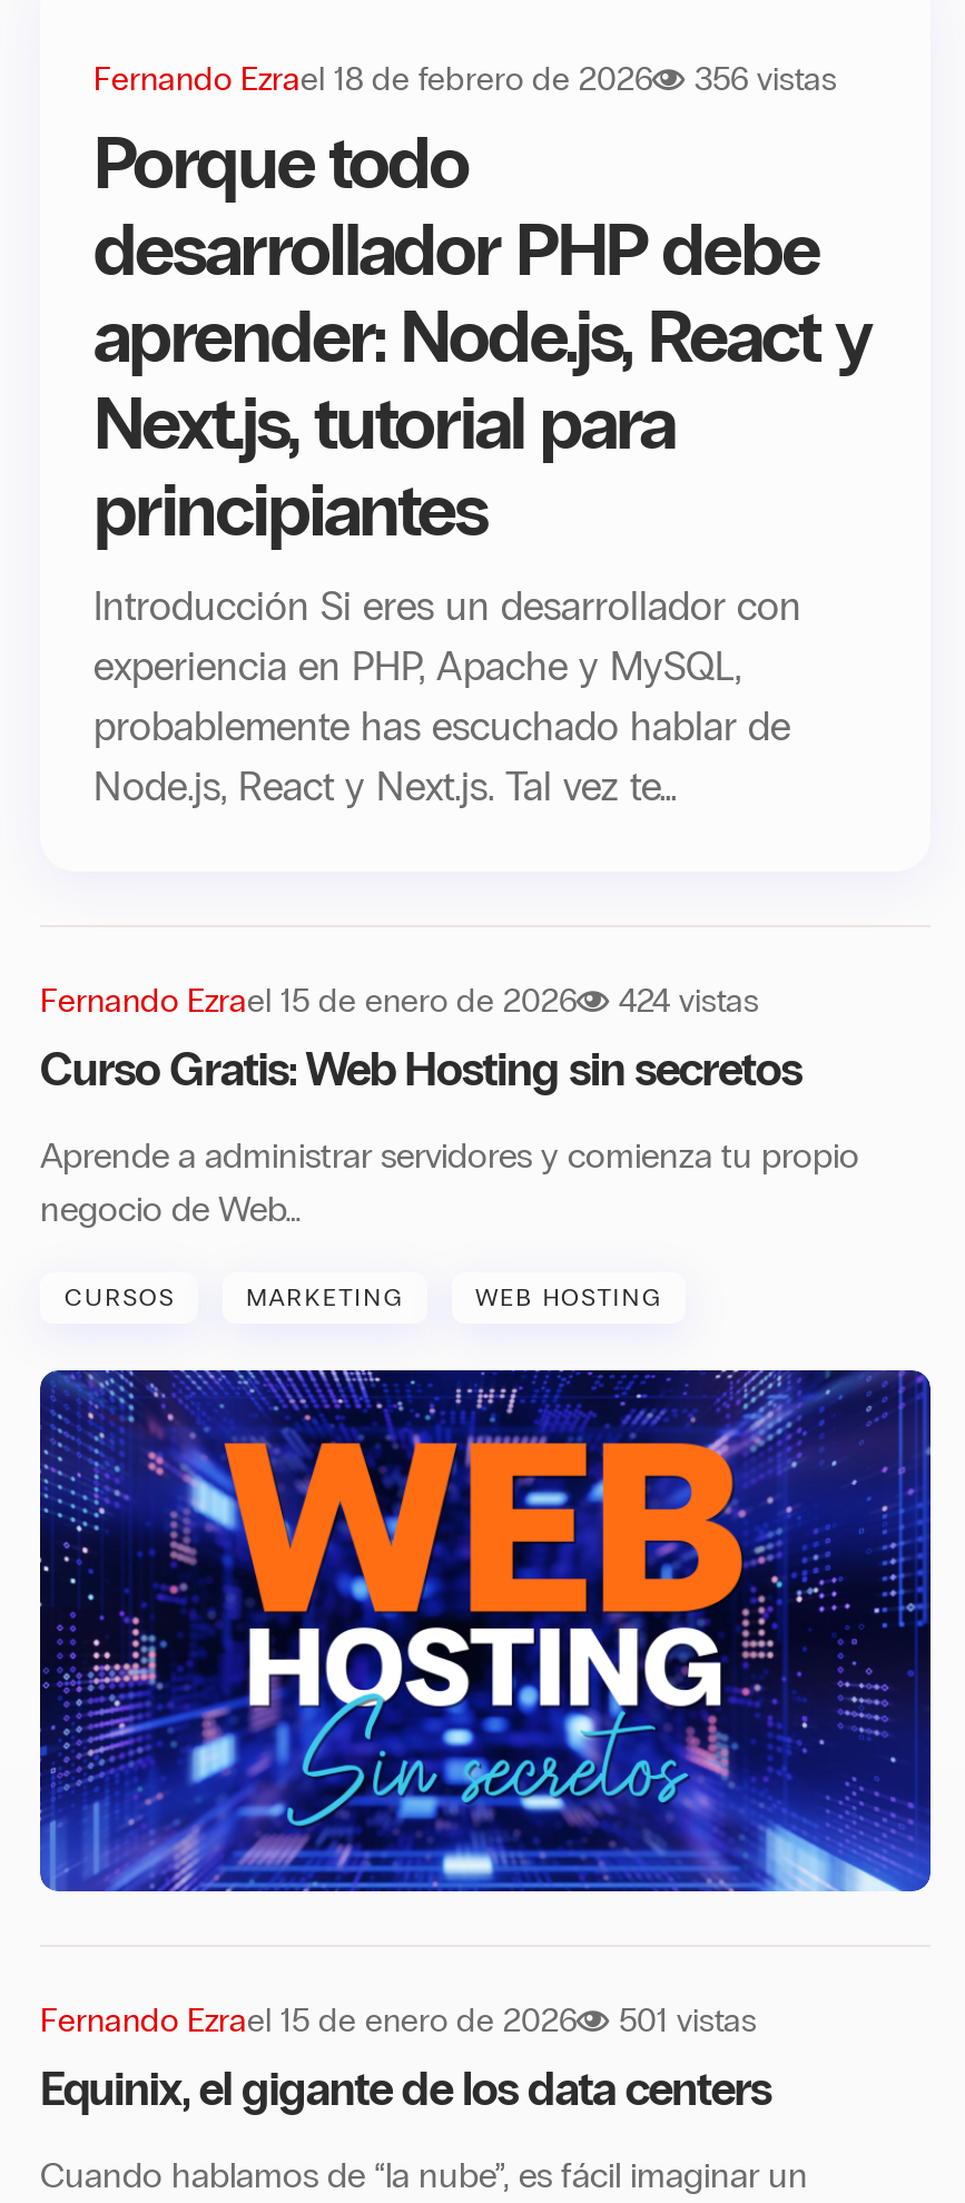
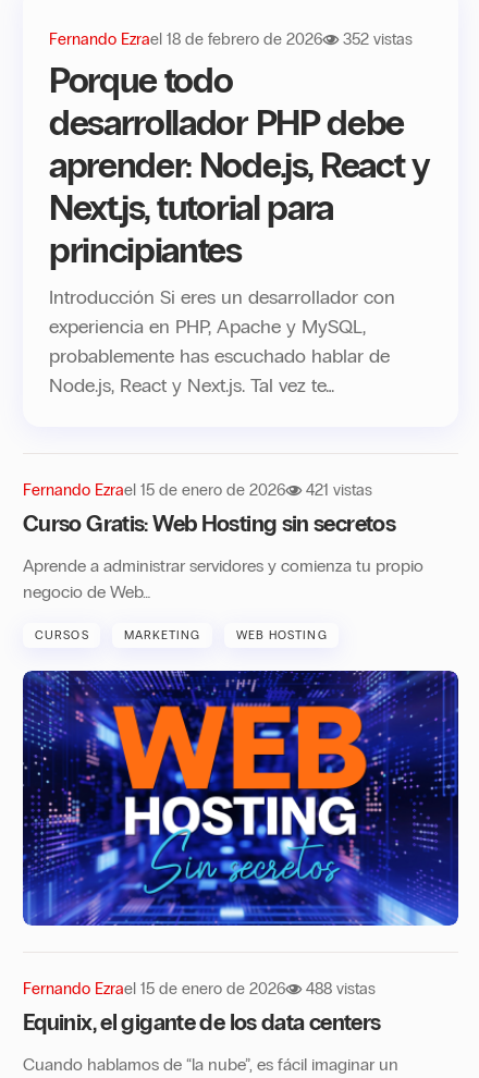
[93,59,837,99] Fernando Ezrael 18 de febrero de 2026 356 vistas -> [49,29,413,49] Fernando Ezrael 18 de febrero de 2026 352 vistas
[40,981,759,1021] Fernando Ezrael 15 de enero de 2026 424 vistas -> [23,480,372,500] Fernando Ezrael 15 de enero de 2026 421 vistas
[40,2000,757,2040] Fernando Ezrael 15 de enero de 2026 501 vistas -> [23,979,376,999] Fernando Ezrael 15 de enero de 2026 488 vistas

